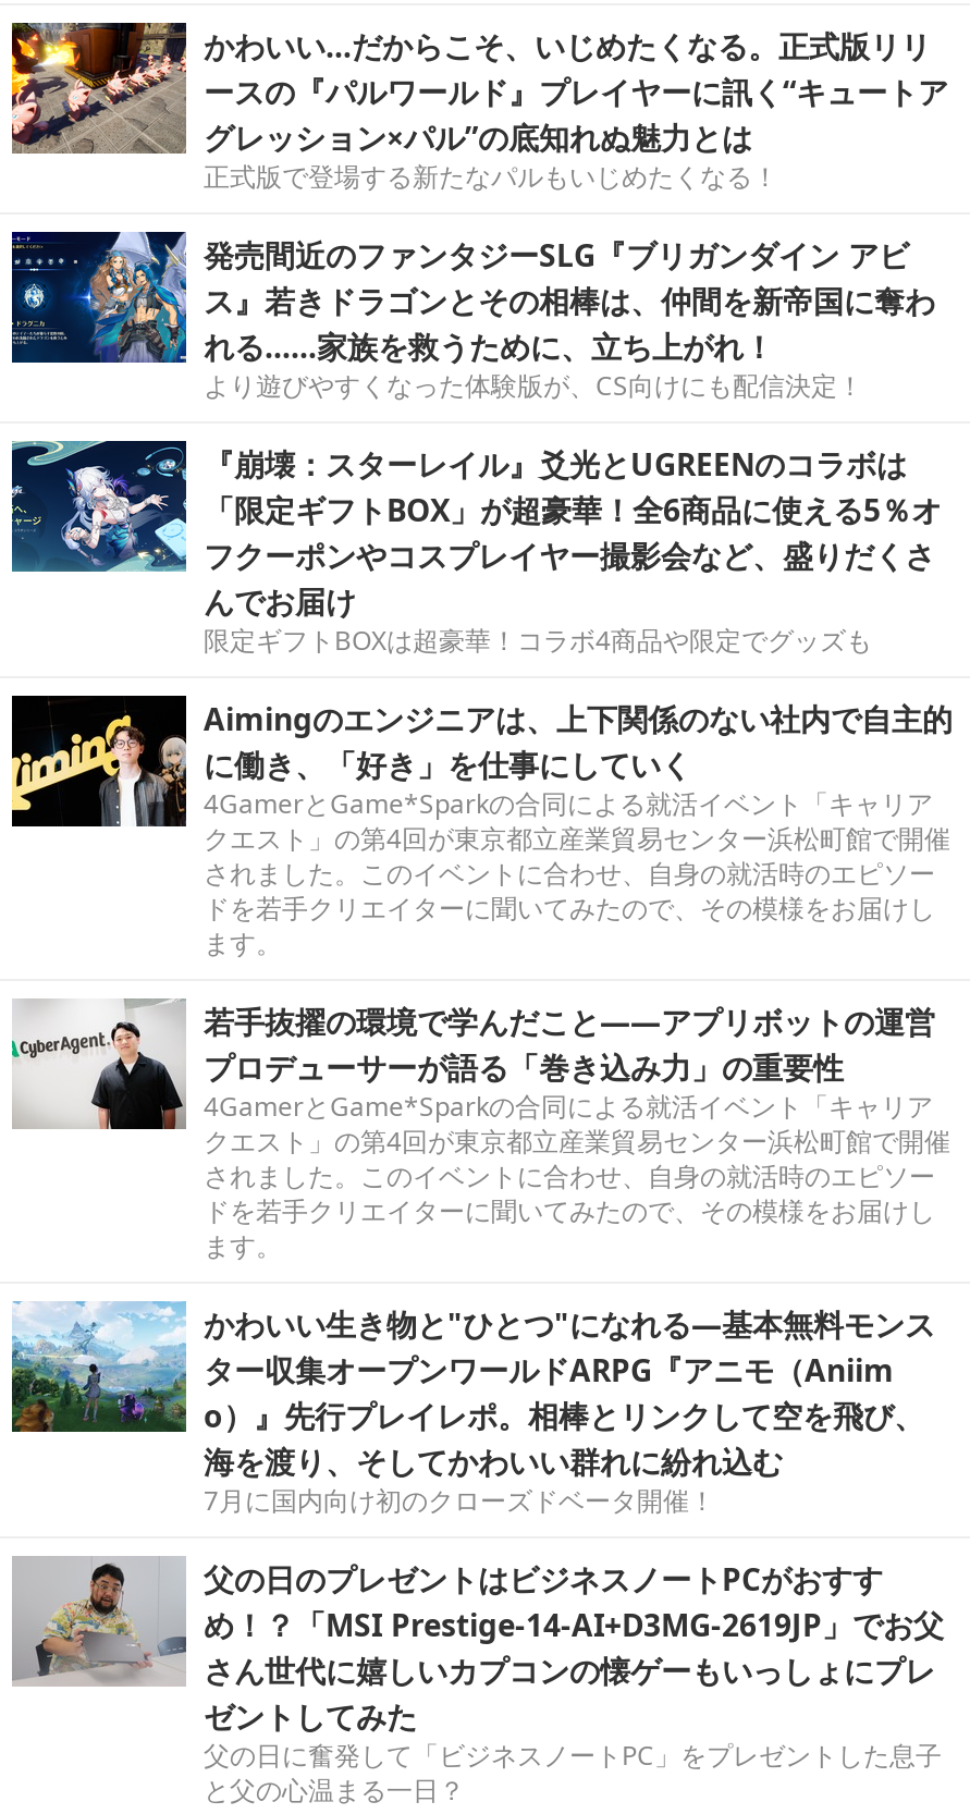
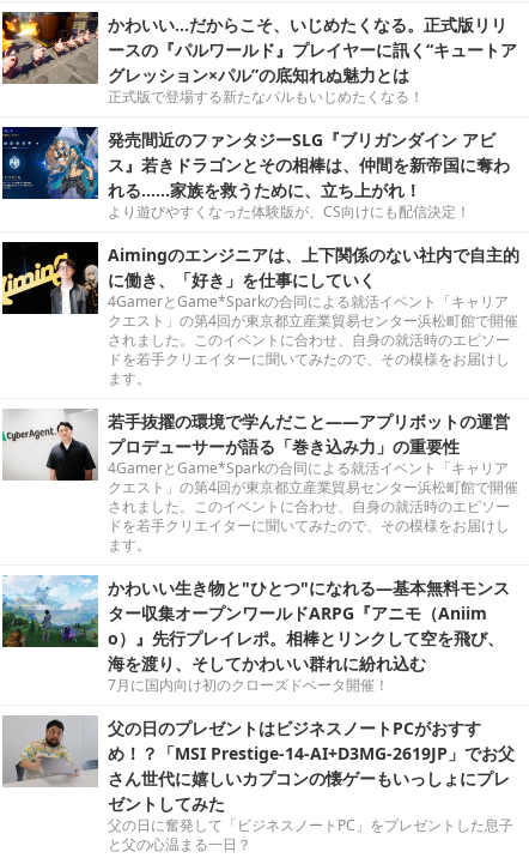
[10,440,942,658] [image] | 『崩壊：スターレイル』爻光とUGREENのコラボは | 「限定ギフトBOX」が超豪華！全6商品に使える5％オ | フクーポンやコスプレイヤー撮影会など、盛りだくさ | んでお届け | 限定ギフトBOXは超豪華！コラボ4商品や限定でグッズも -> none

